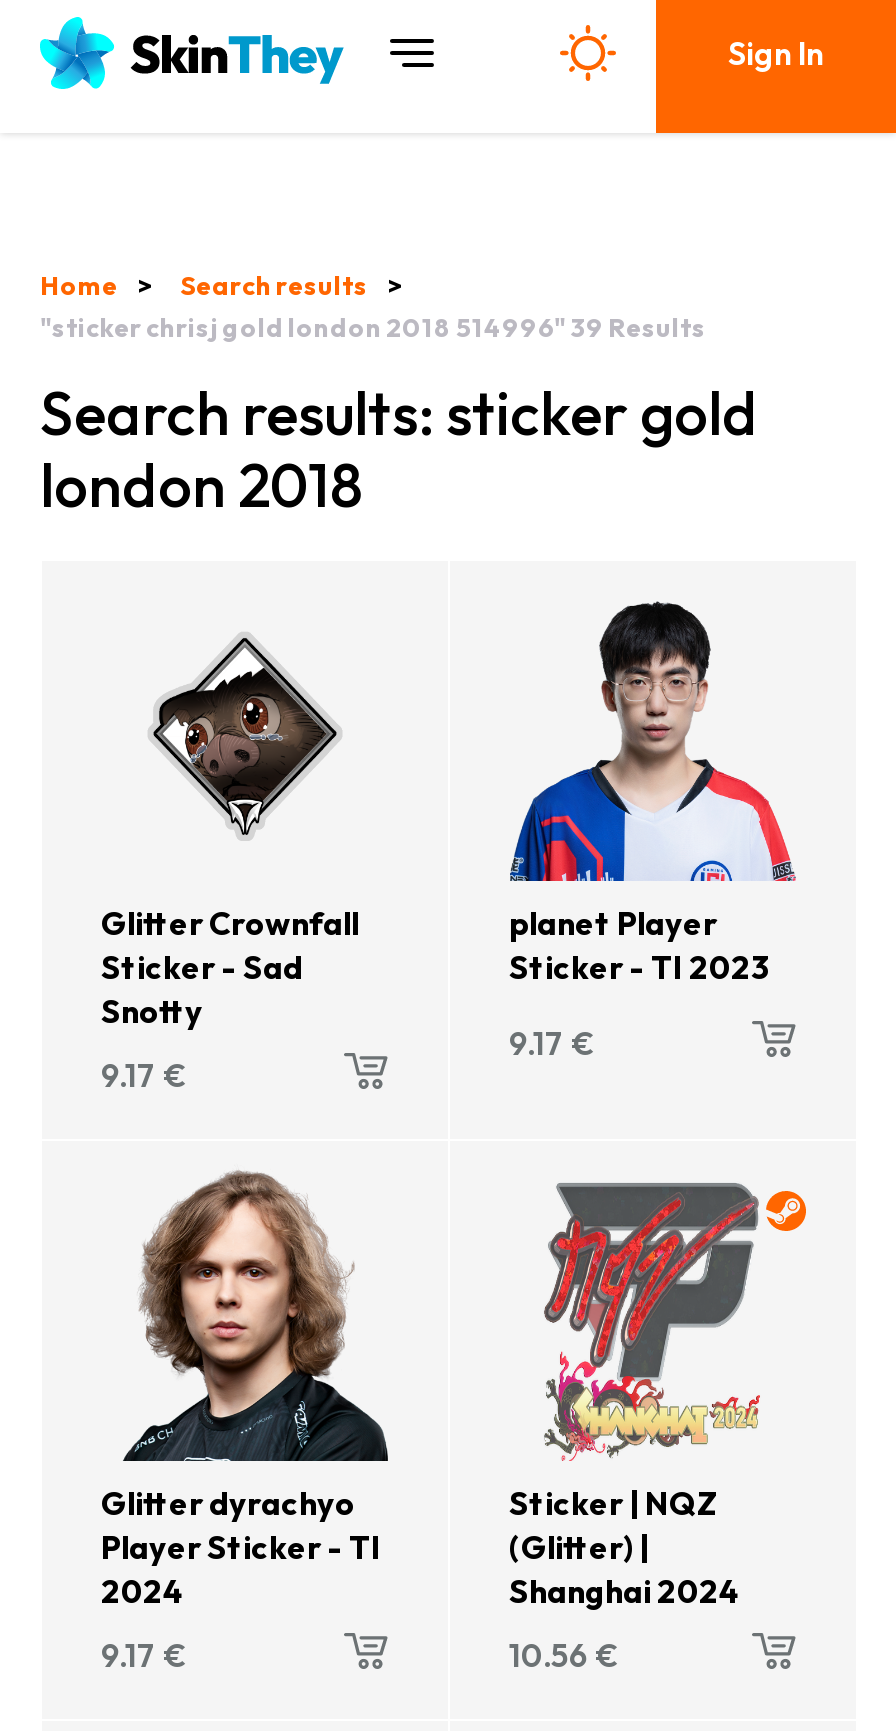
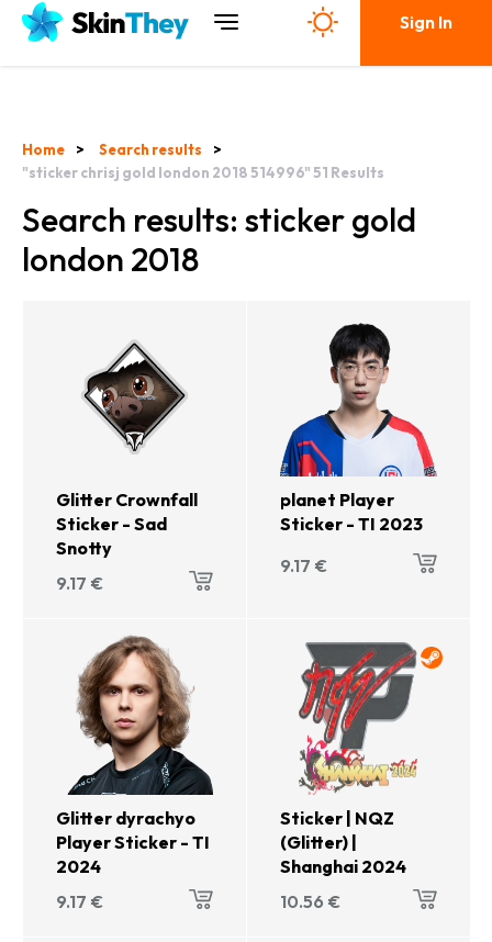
[40,311,706,343] "sticker chrisj gold london 2018 514996" 39 Results -> [22,164,384,181] "sticker chrisj gold london 2018 514996" 51 Results

